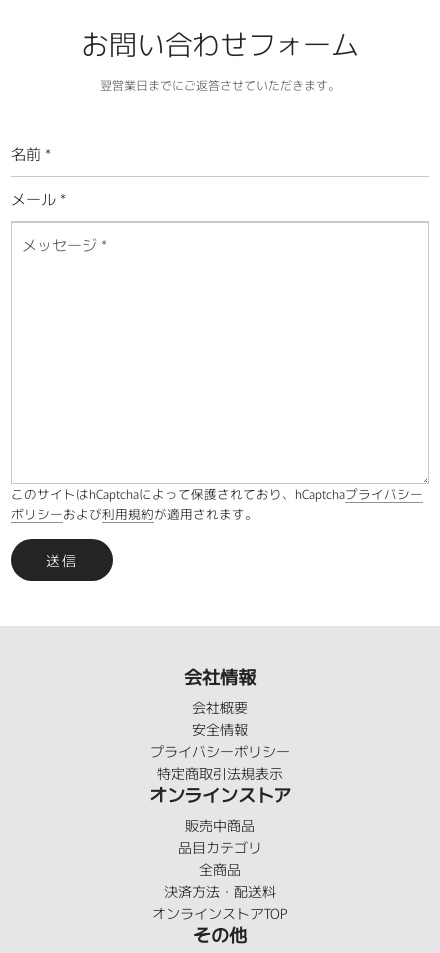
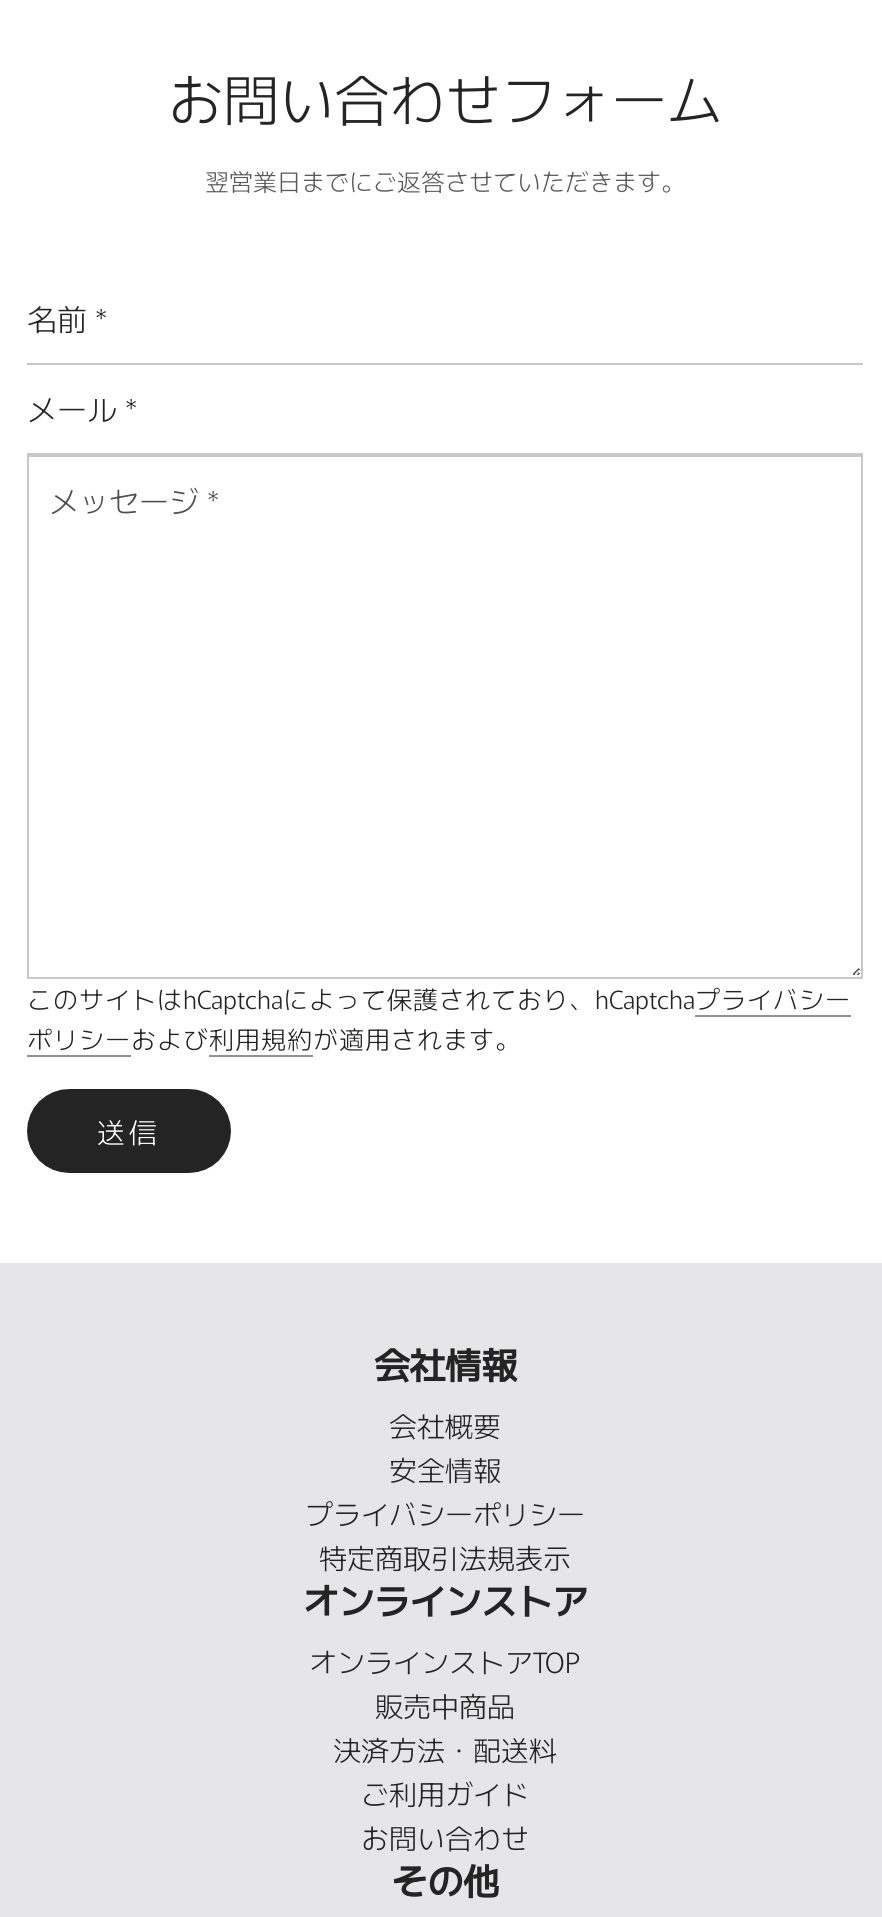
moved [185,814,255,834] -> [375,1684,515,1724]: 販売中商品
[178,836,262,878] 品目カテゴリ | 全商品 -> none
moved [164,880,276,900] -> [333,1728,557,1768]: 決済方法・配送料
moved [152,902,288,922] -> [309,1640,581,1680]: オンラインストアTOP
none -> [361,1772,529,1856] ご利用ガイド | お問い合わせ

